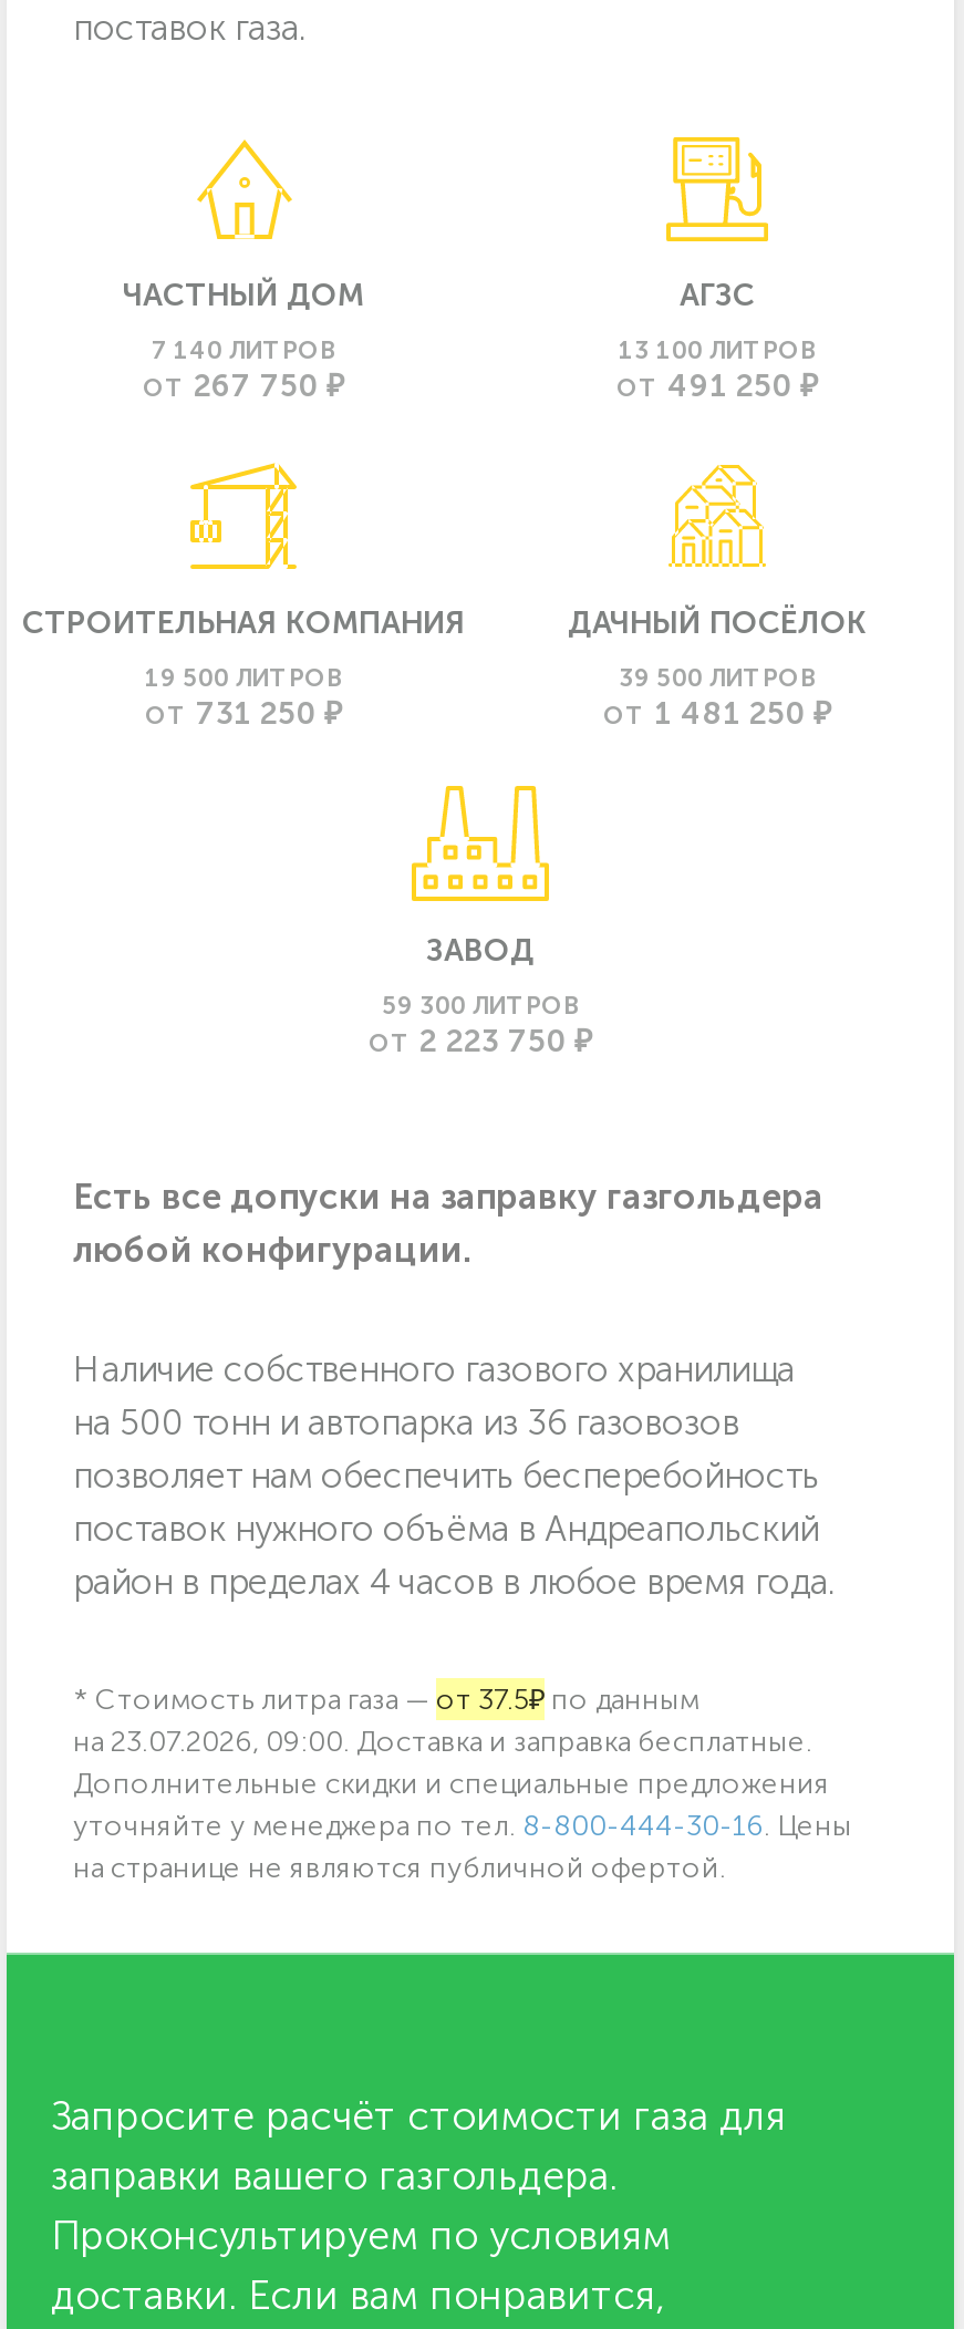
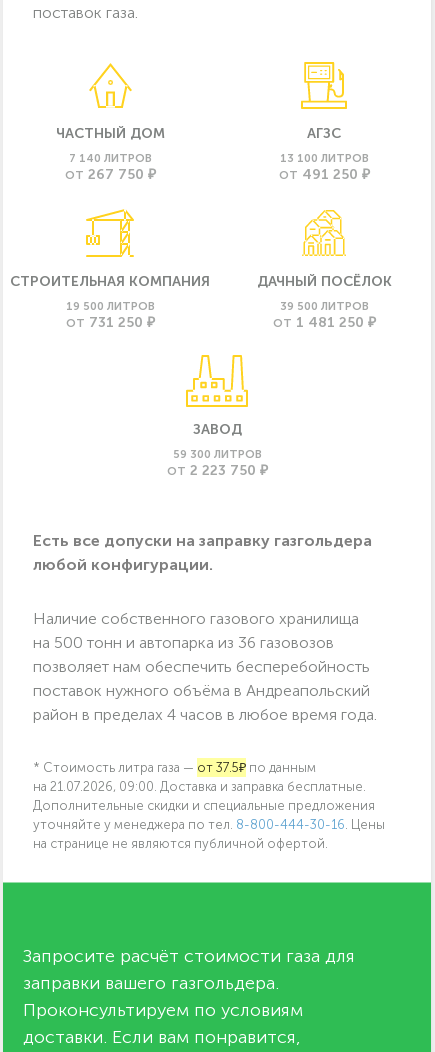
[73,1725,812,1758] на 23.07.2026, 09:00. Доставка и заправка бесплатные. -> [33,779,366,794] на 21.07.2026, 09:00. Доставка и заправка бесплатные.

